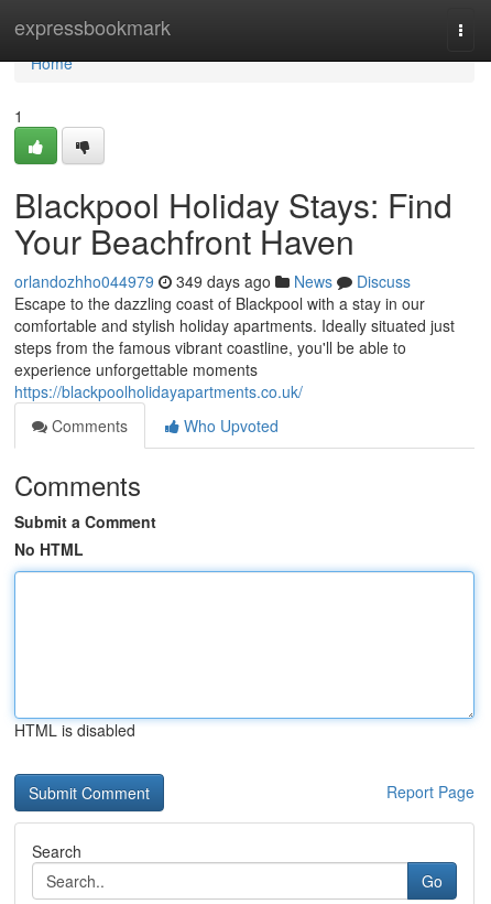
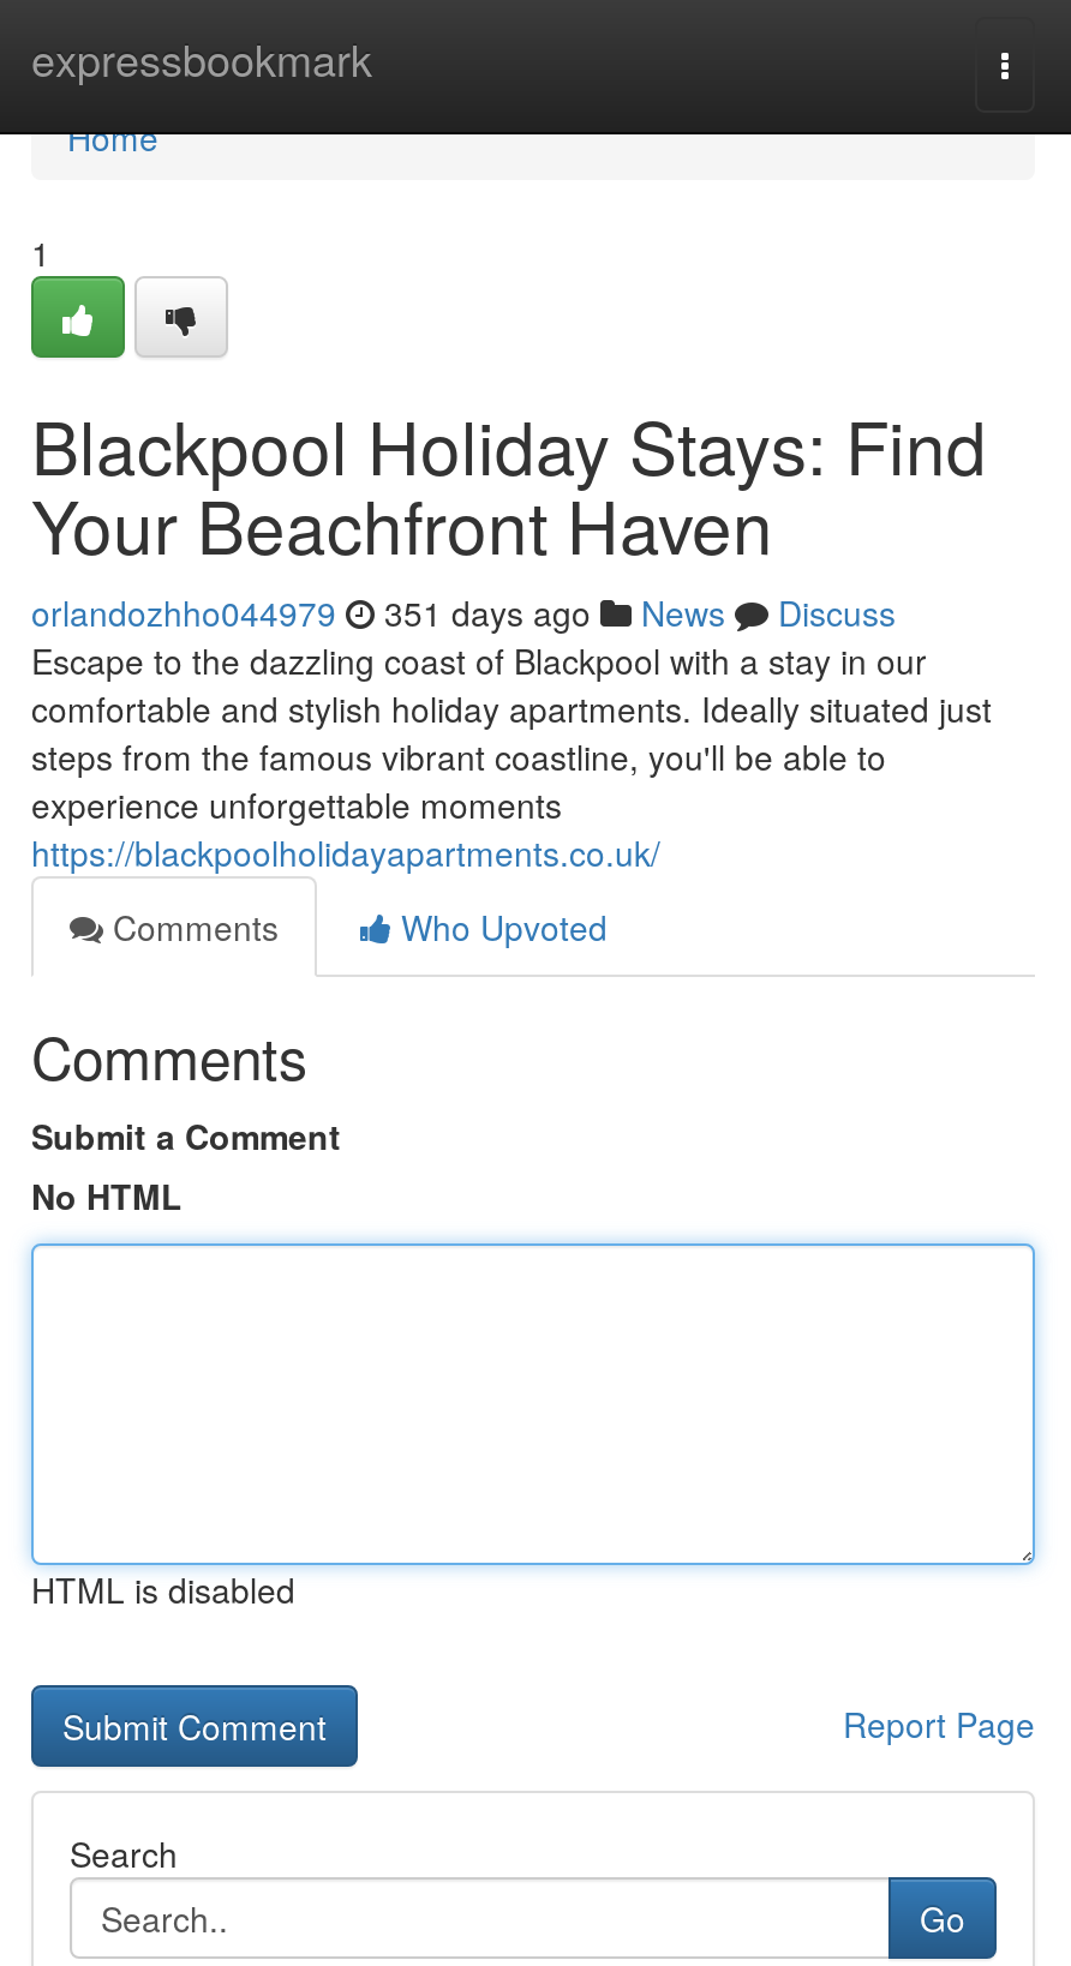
[14,270,411,292] orlandozhho044979 349 days ago News Discuss -> [31,588,896,636] orlandozhho044979 351 days ago News Discuss

